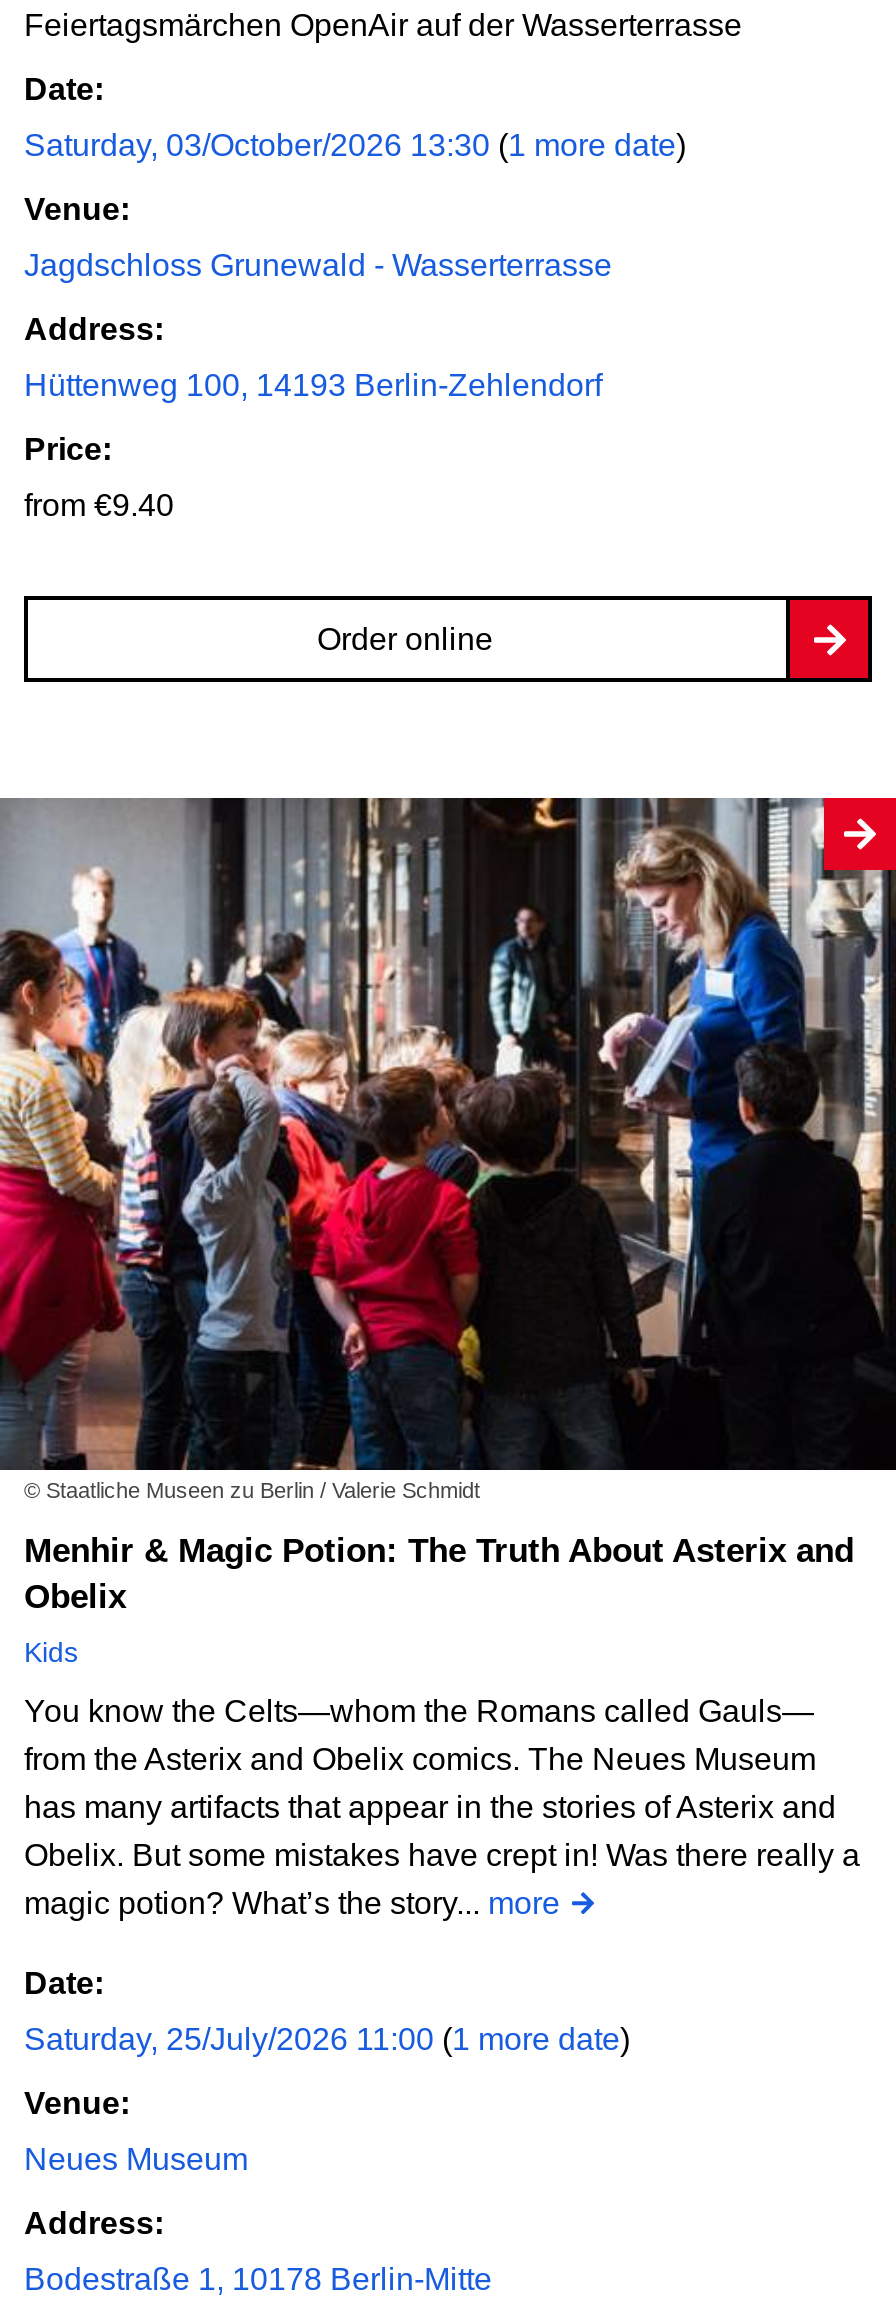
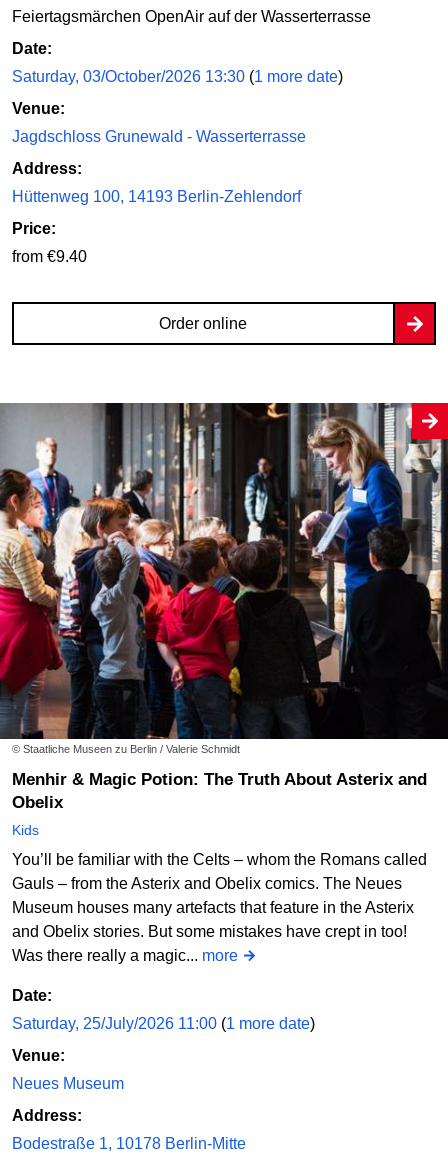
[24,1695,860,1921] You know the Celts—whom the Romans called Gauls— | from the Asterix and Obelix comics. The Neues Museum | has many artifacts that appear in the stories of Asterix and | Obelix. But some mistakes have crept in! Was there really a | magic potion? What’s the story... more -> [12,851,427,964] You’ll be familiar with the Celts – whom the Romans called | Gauls – from the Asterix and Obelix comics. The Neues | Museum houses many artefacts that feature in the Asterix | and Obelix stories. But some mistakes have crept in too! | Was there really a magic... more

